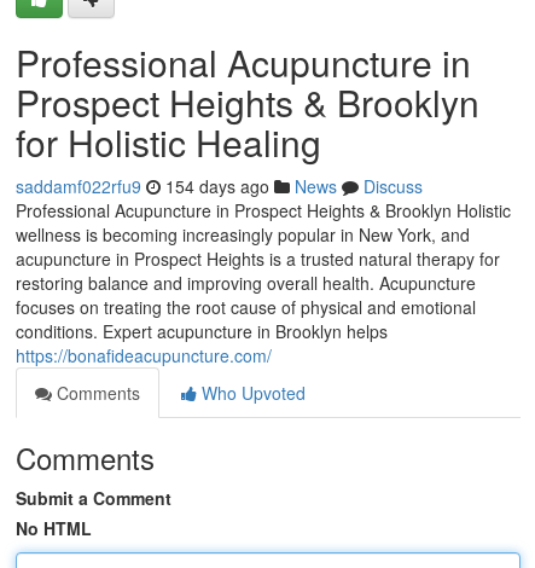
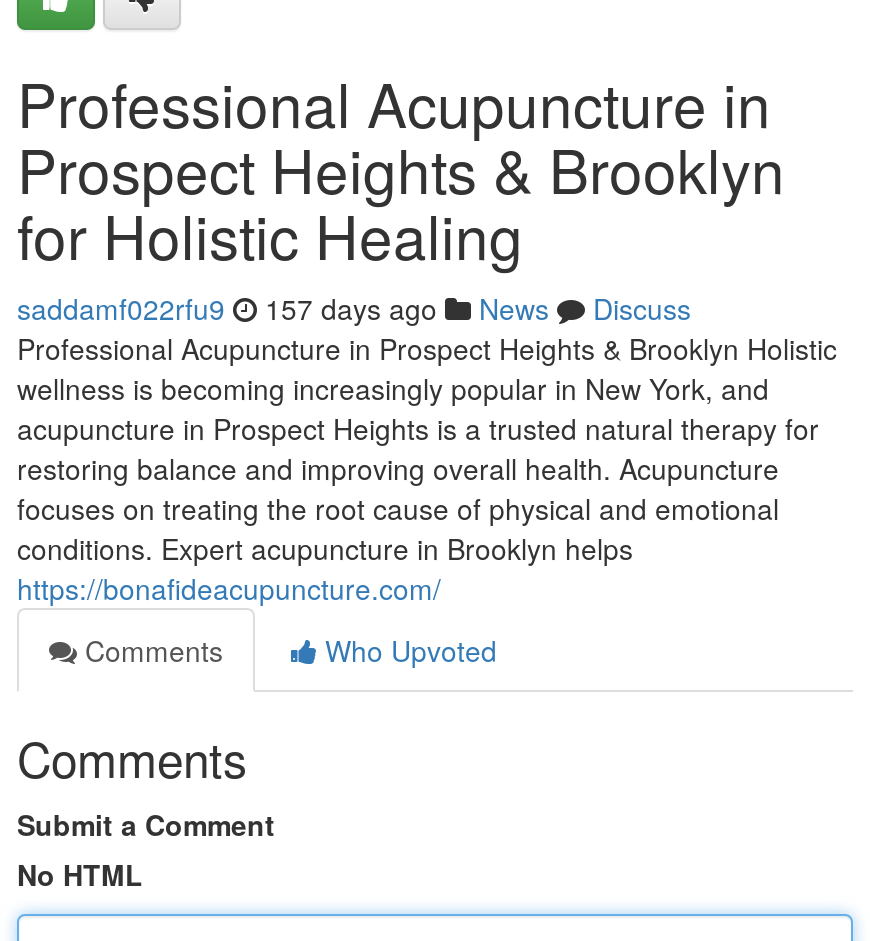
[16,174,423,198] saddamf022rfu9 154 days ago News Discuss -> [17,288,691,328] saddamf022rfu9 157 days ago News Discuss

